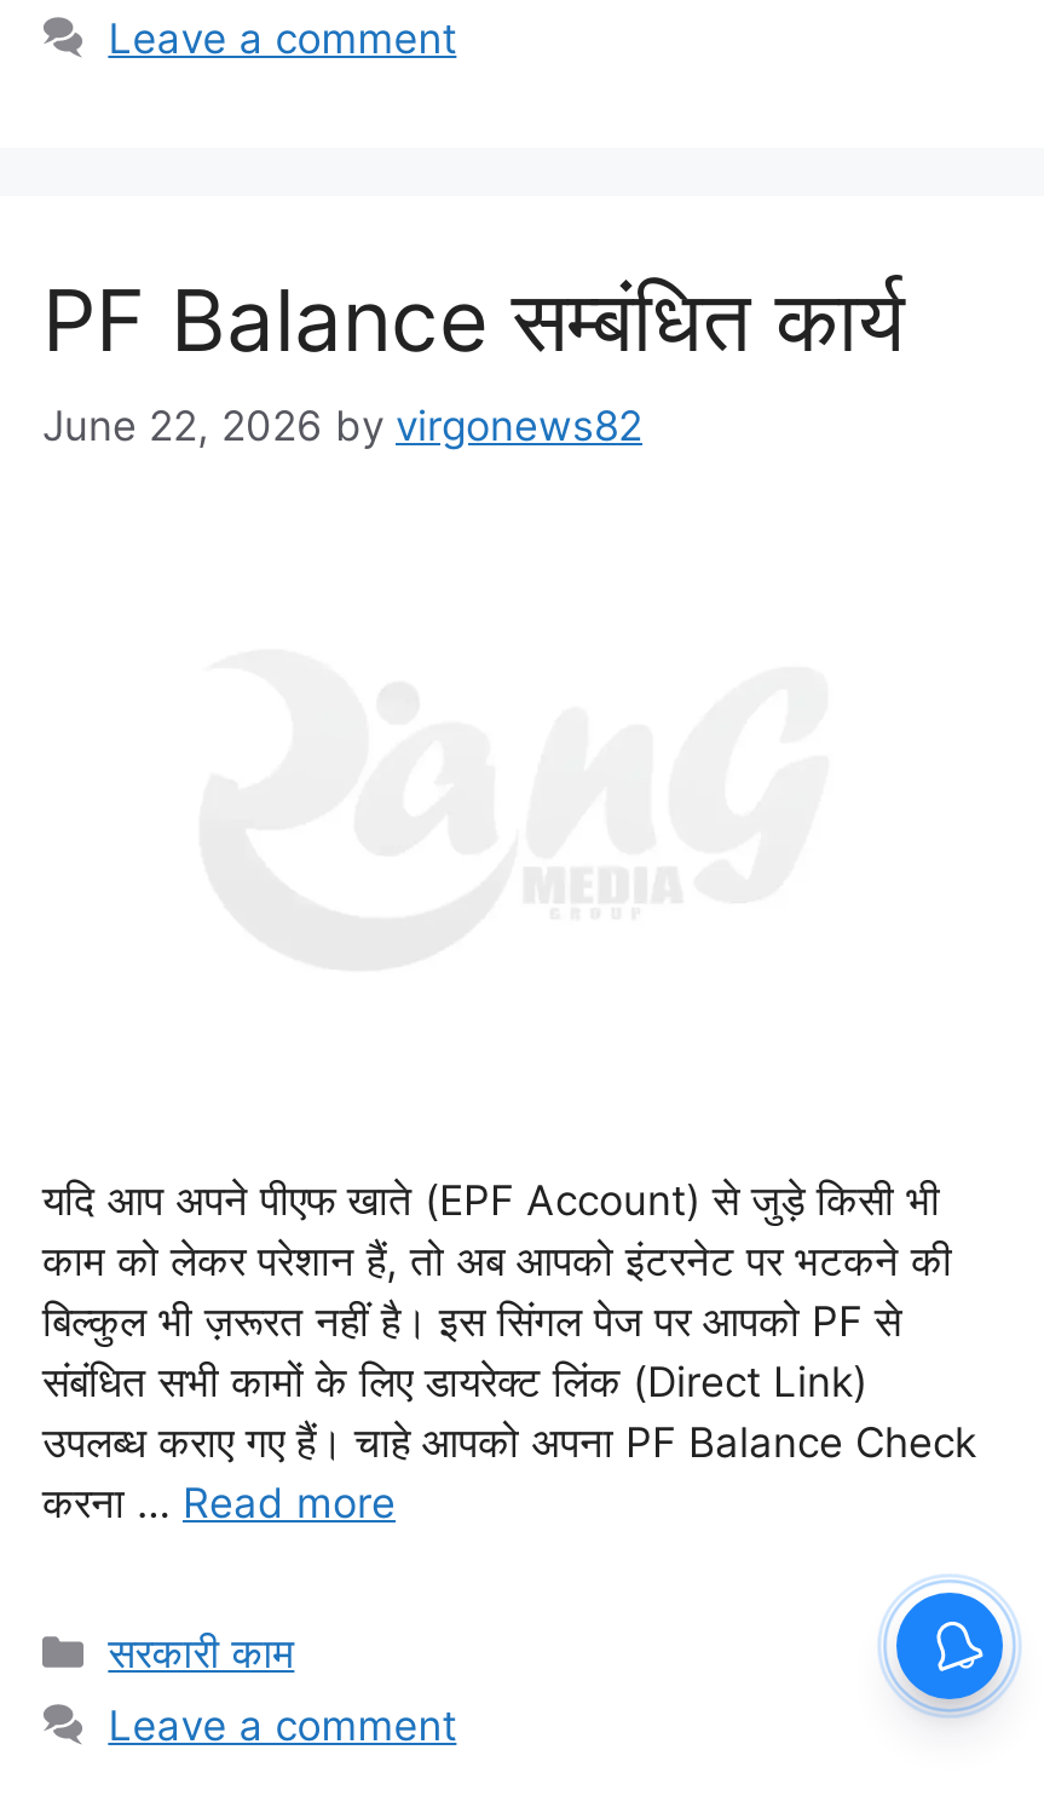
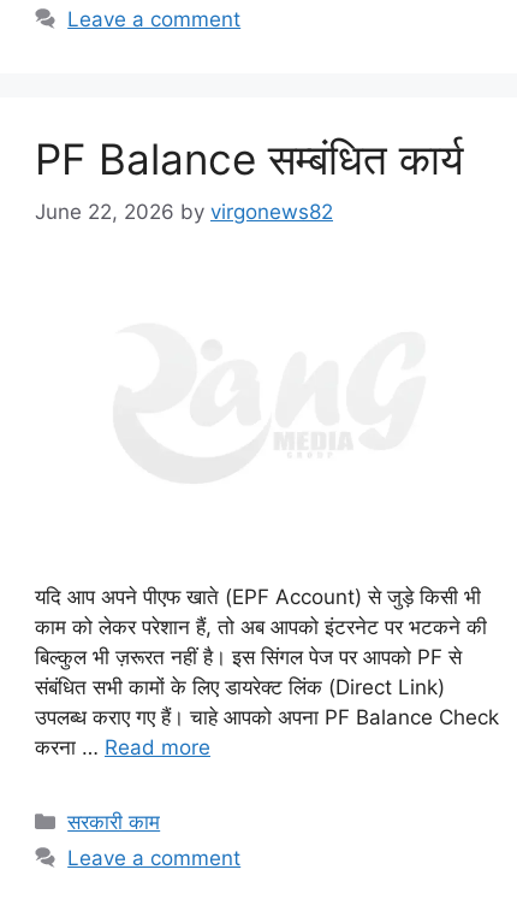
[877,1573,1022,1723] [image] -> none

